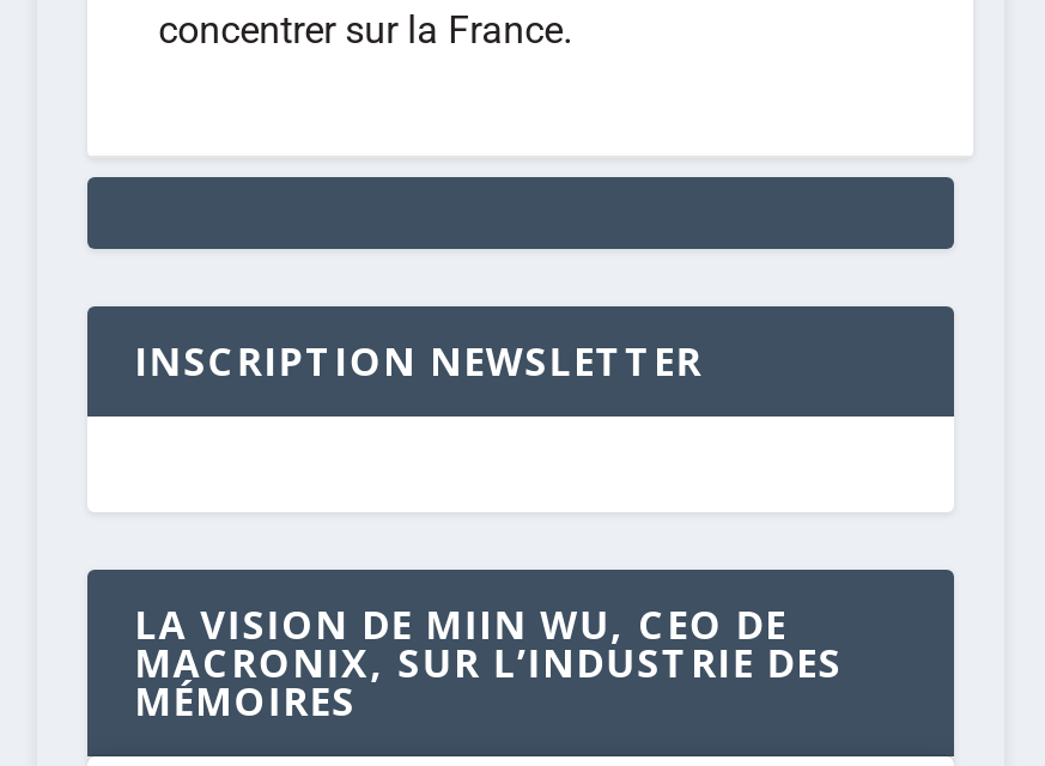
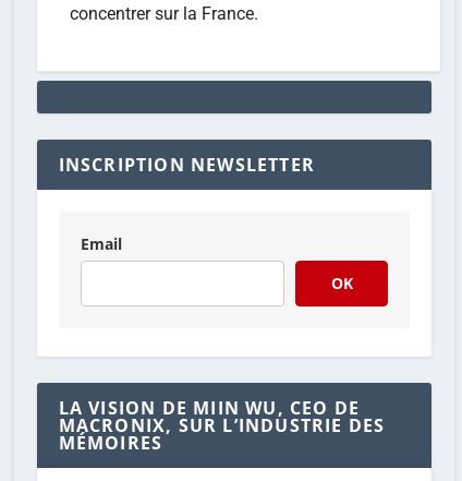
none -> [81,233,353,293] Email | OK

